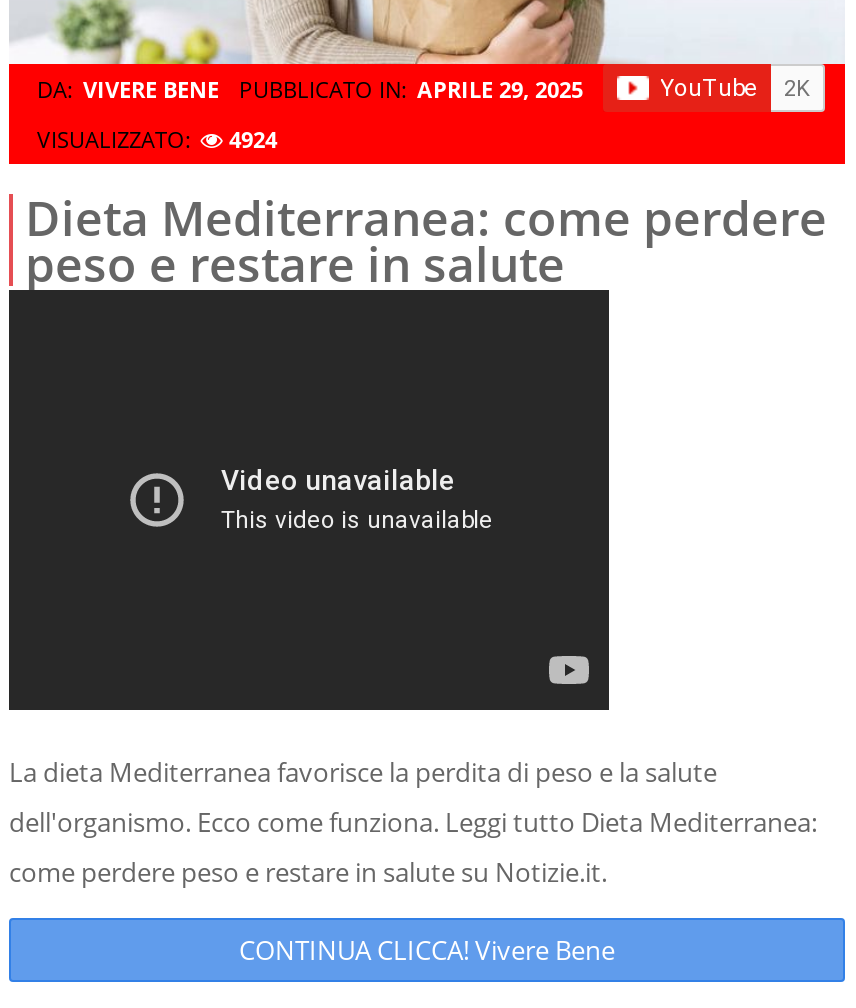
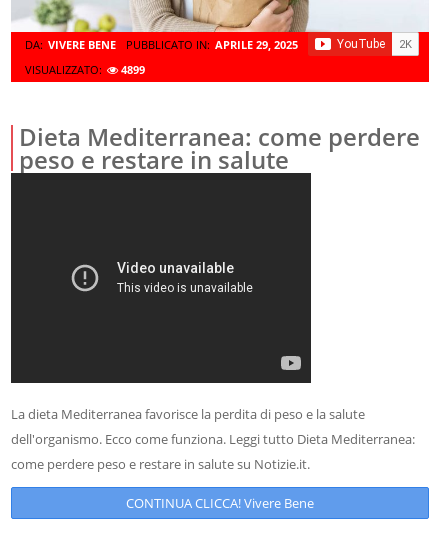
[37,124,277,154] VISUALIZZATO: 4924 -> [25,62,145,77] VISUALIZZATO: 4899

